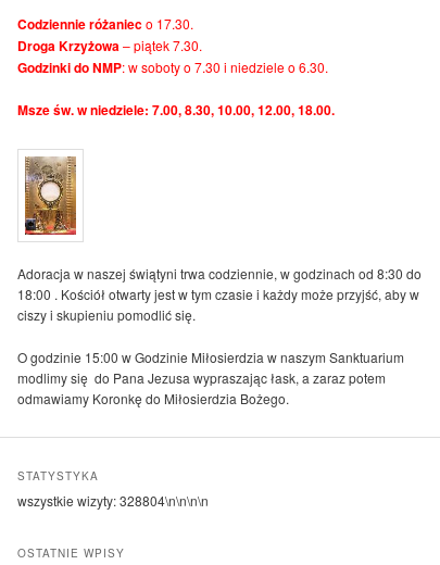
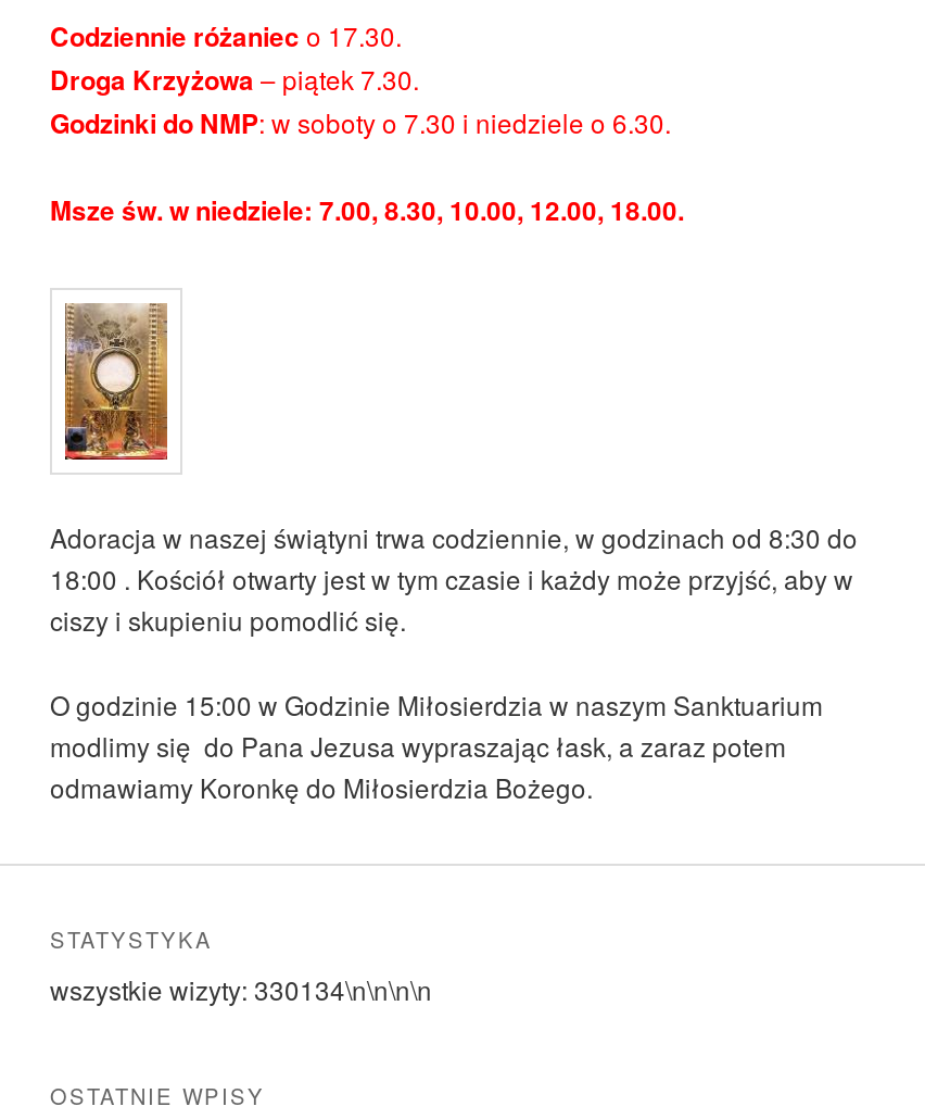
[17,491,209,509] wszystkie wizyty: 328804\n\n\n\n -> [50,970,432,1007] wszystkie wizyty: 330134\n\n\n\n

